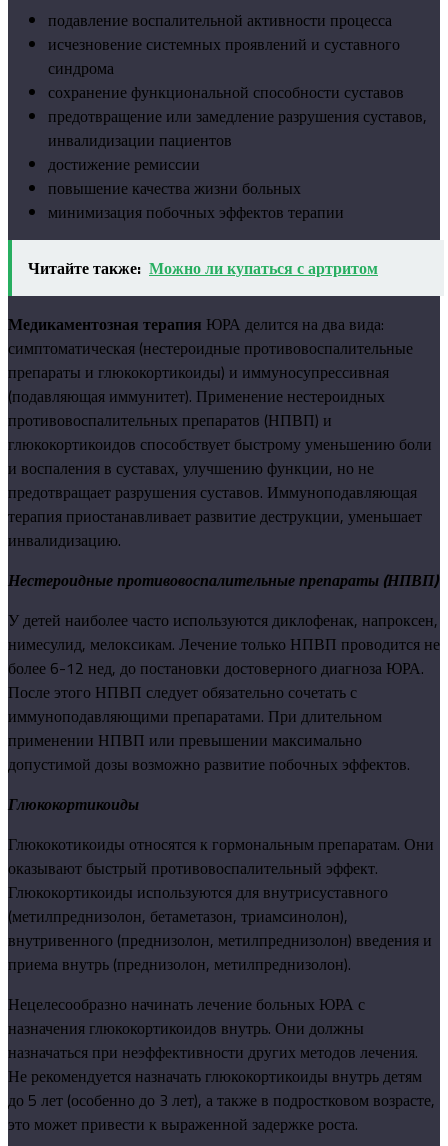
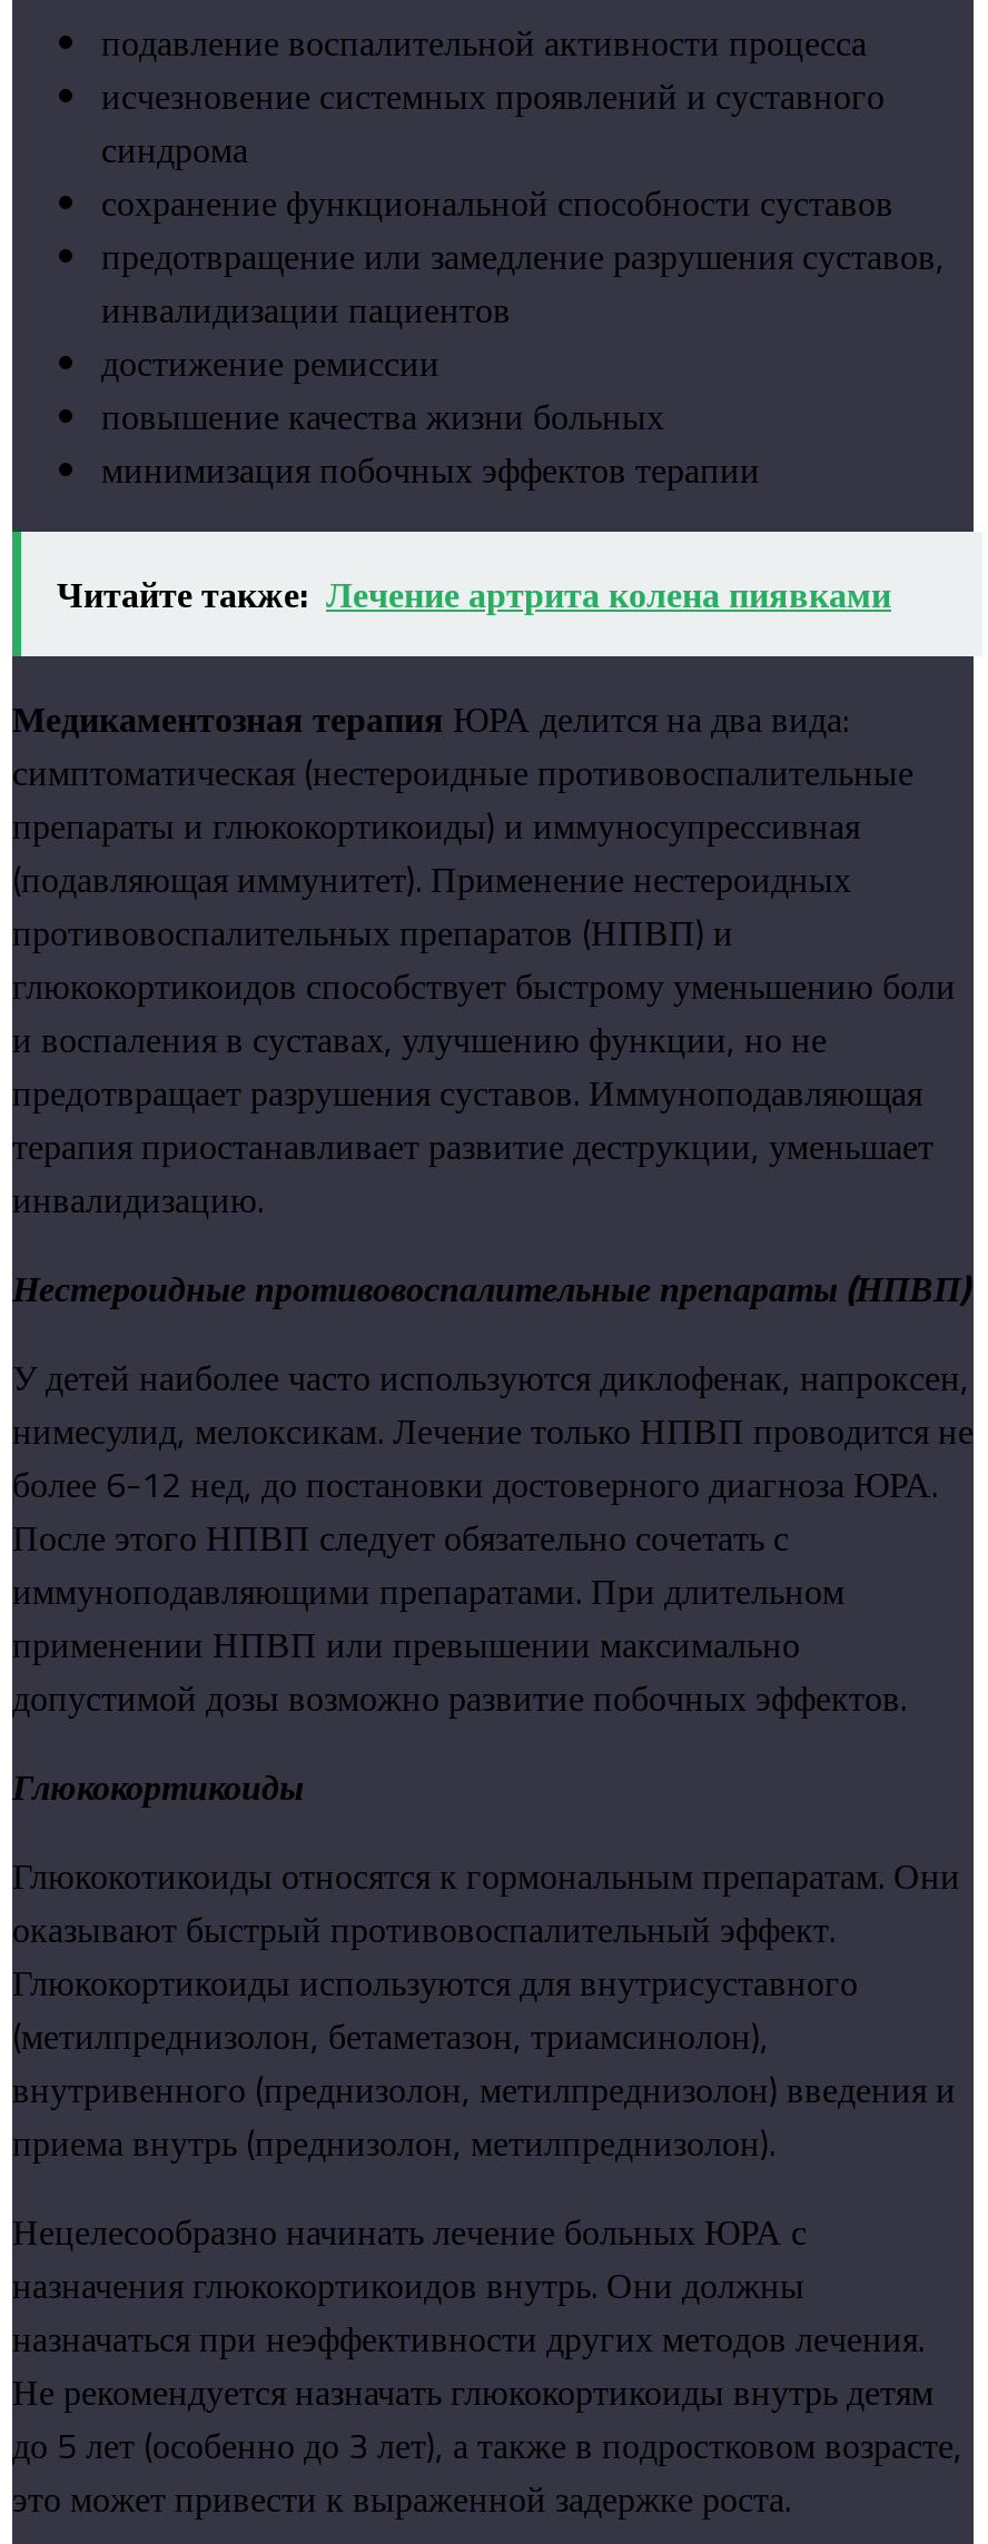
[28,256,378,280] Читайте также: Можно ли купаться с артритом -> [57,567,891,620] Читайте также: Лечение артрита колена пиявками

